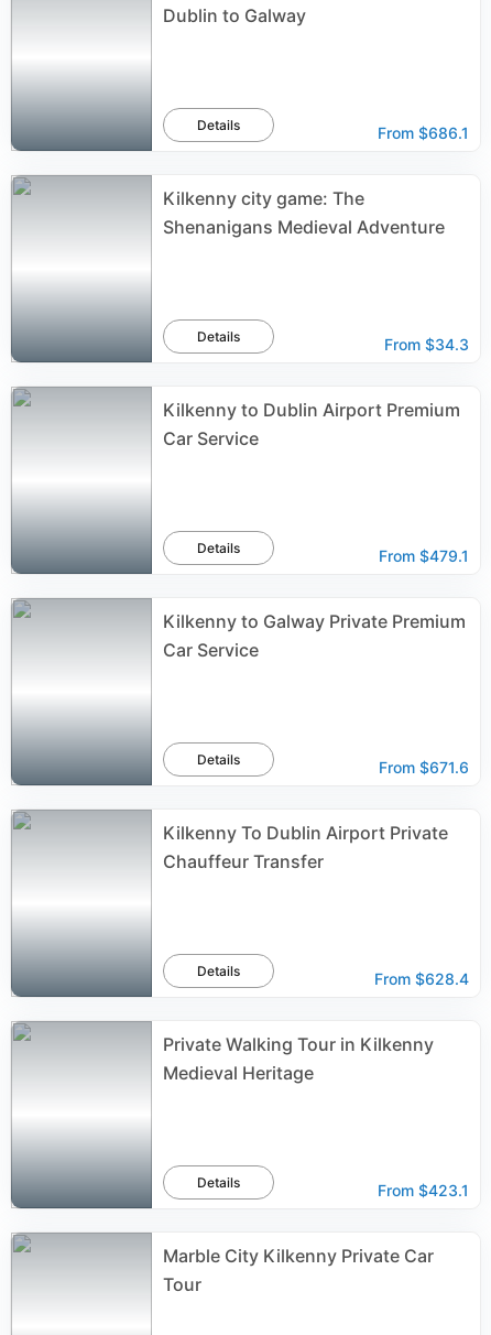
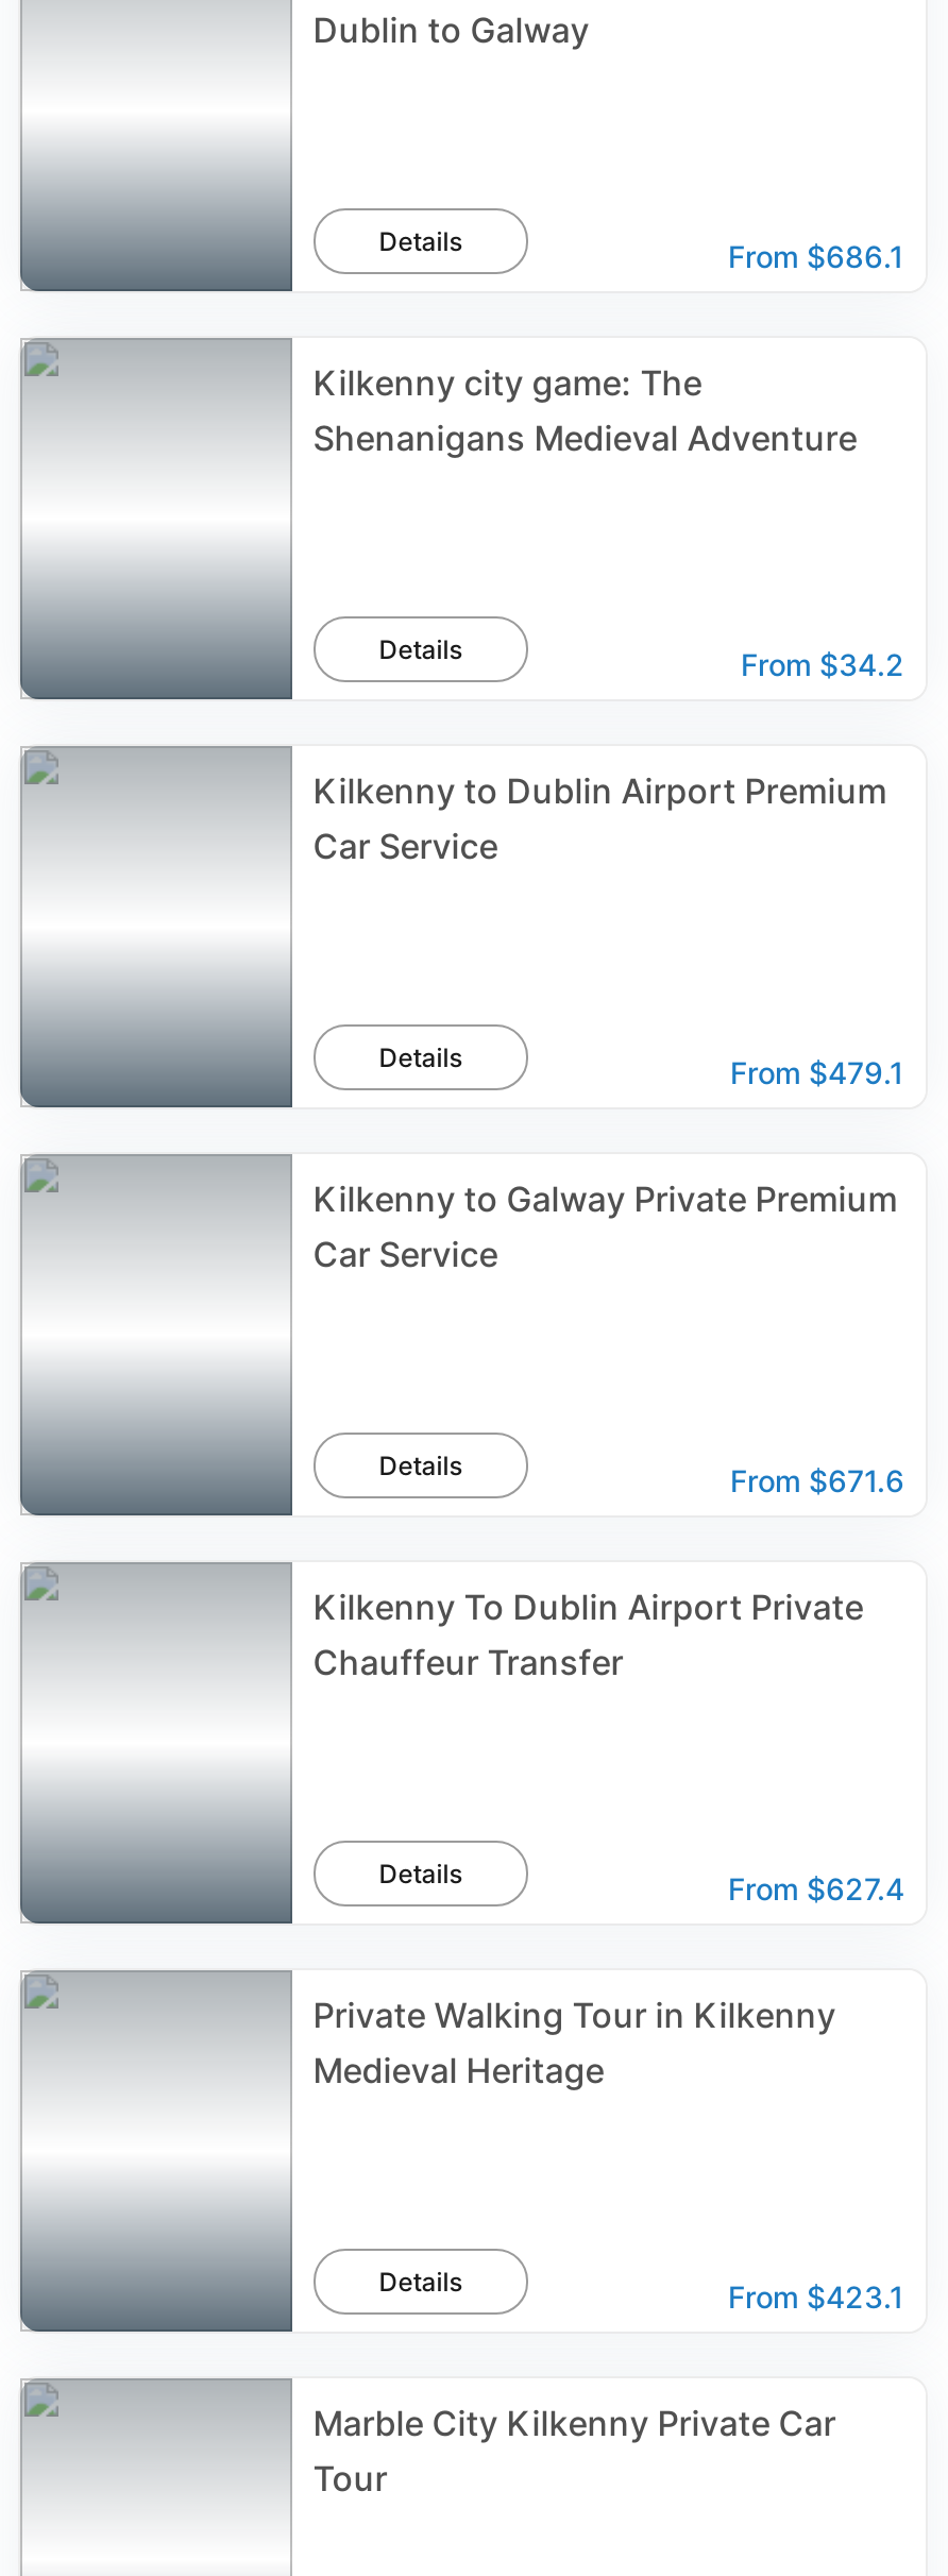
[384,335,469,354] From $34.3 -> [741,646,904,682] From $34.2
[374,969,469,988] From $628.4 -> [728,1870,904,1906] From $627.4

